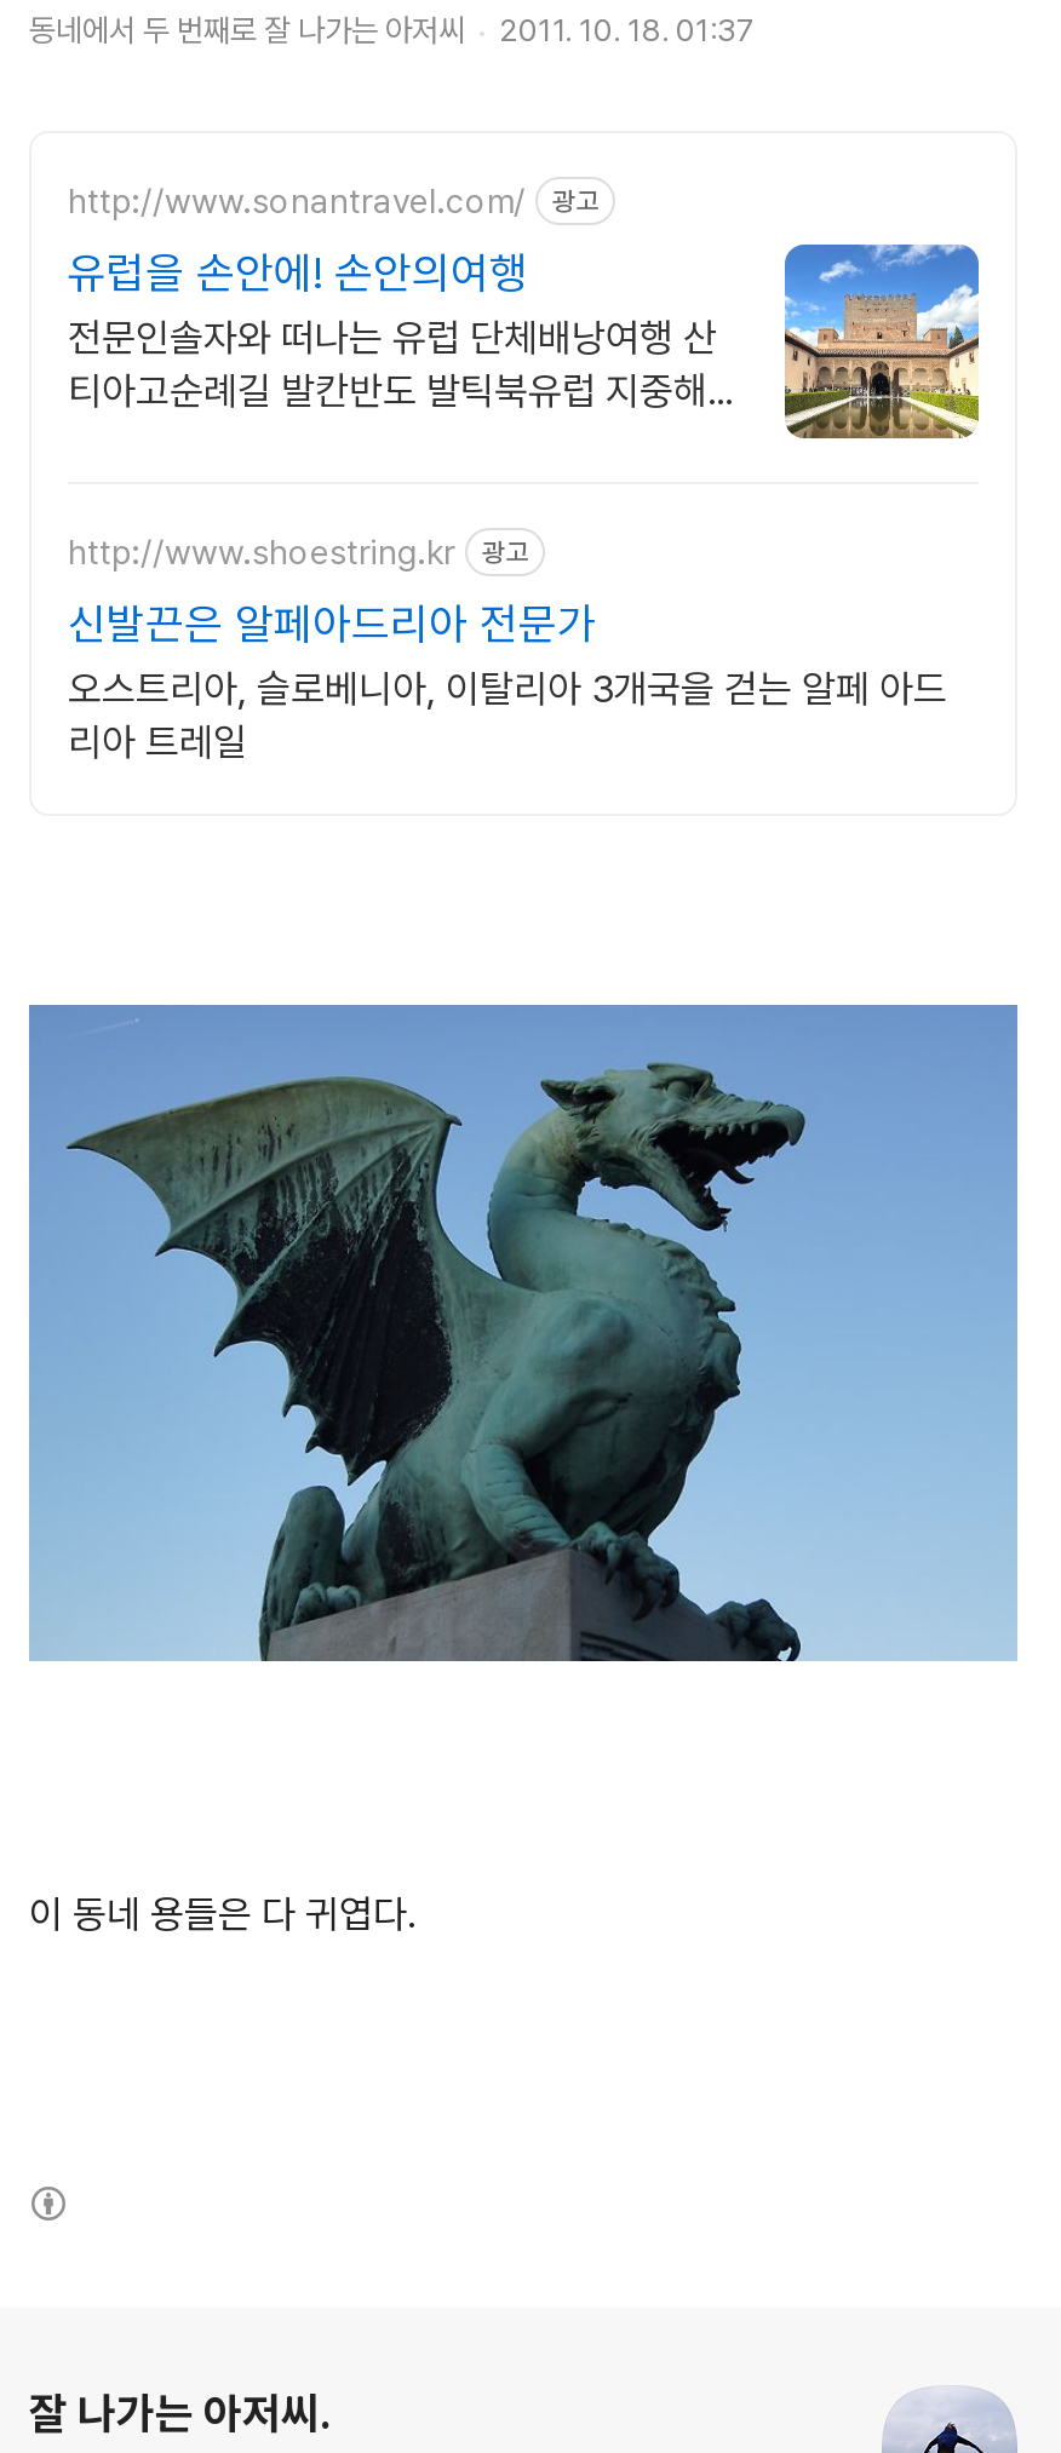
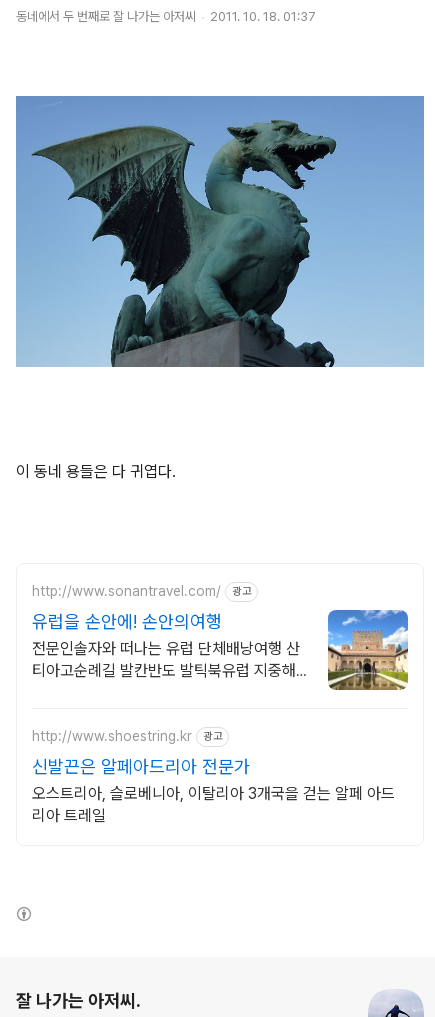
moved [68,180,983,765] -> [32,583,410,825]: [image] | http://www.sonantravel.com/ | 광고 | ... | 오스트리아, 슬로베니아, 이탈리아 3개국을 걷는 알페 아드 | 리아 트레일
moved [27,1003,1020,1664] -> [15,95,425,368]: [image]
moved [29,1891,417,1937] -> [16,462,176,481]: 이 동네 용들은 다 귀엽다.

